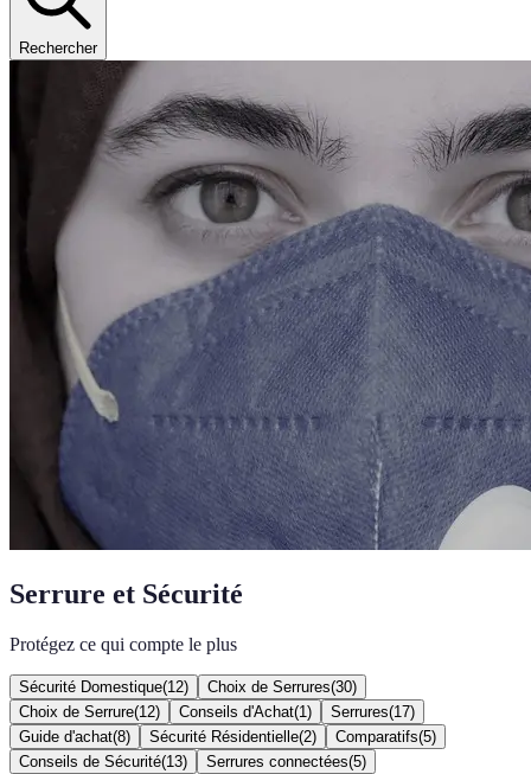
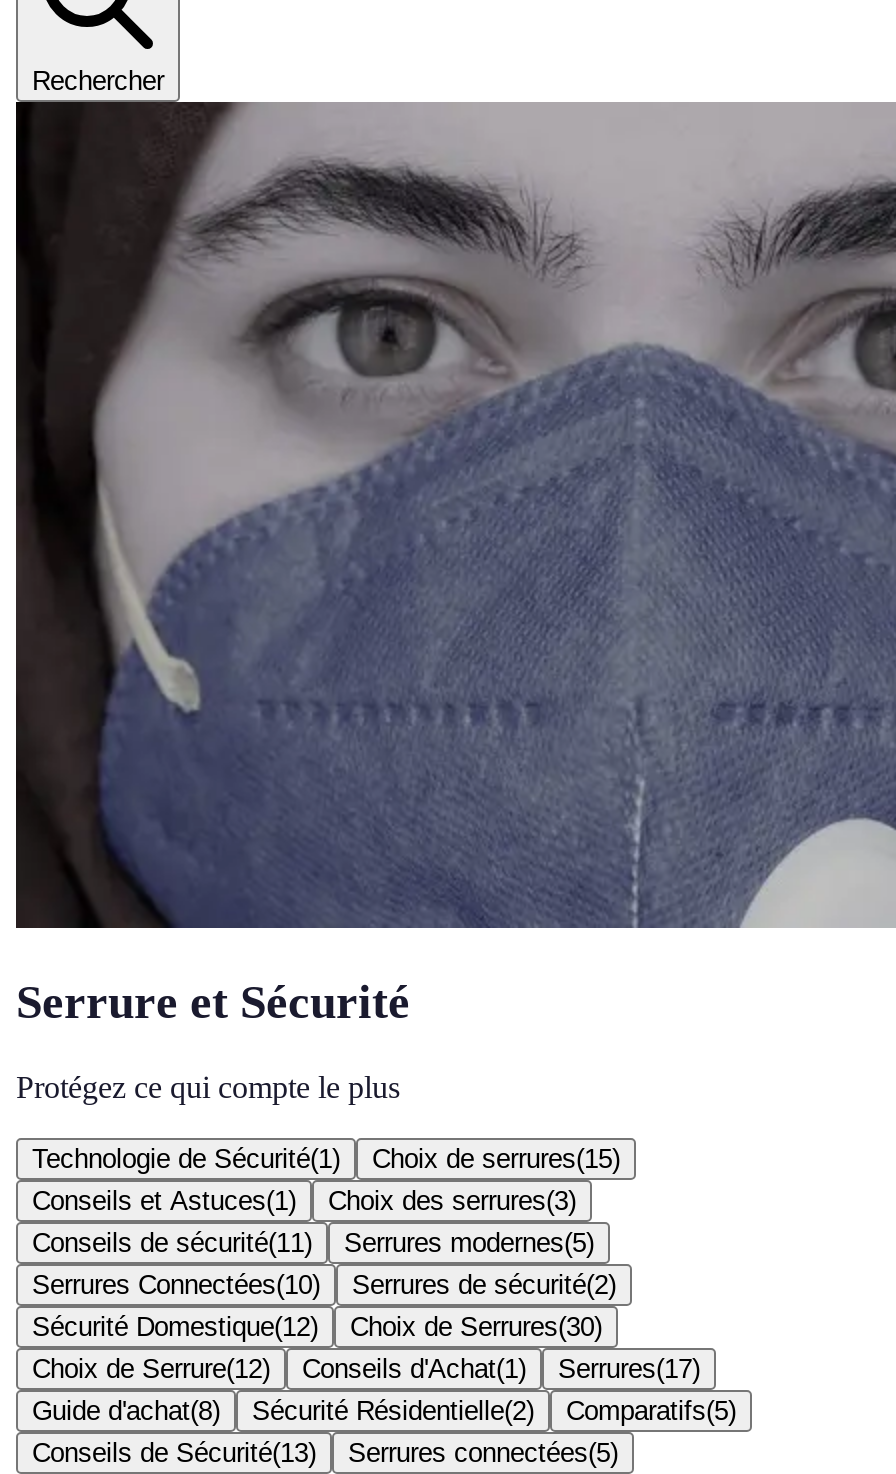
none -> [32,1144,620,1300] Technologie de Sécurité(1) | Choix de serrures(15) | Conseils et Astuces(1) | Choix des serrures(3) | Conseils de sécurité(11) | Serrures modernes(5) | Serrures Connectées(10) | Serrures de sécurité(2)

